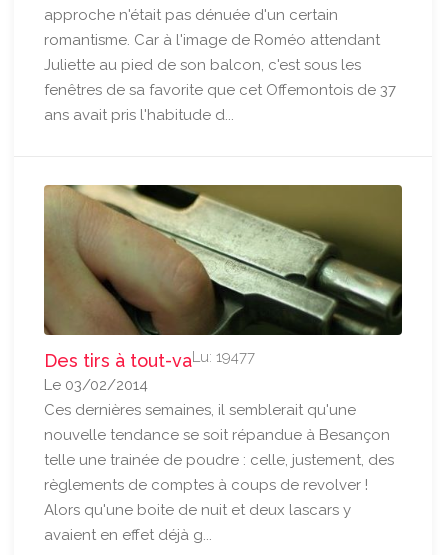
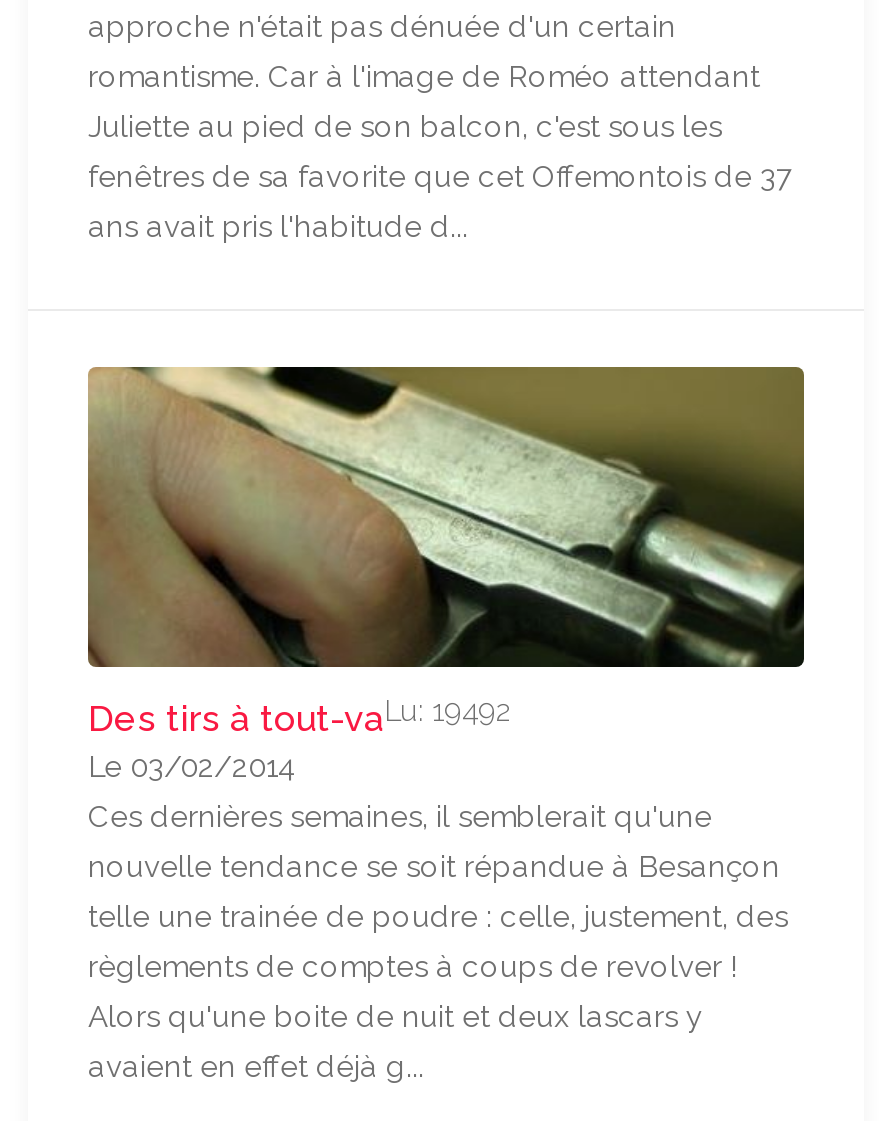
[44,348,255,371] Des tirs à tout-vaLu: 19477 -> [88,693,512,739] Des tirs à tout-vaLu: 19492

